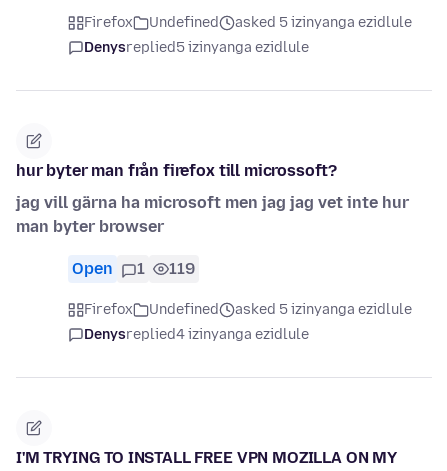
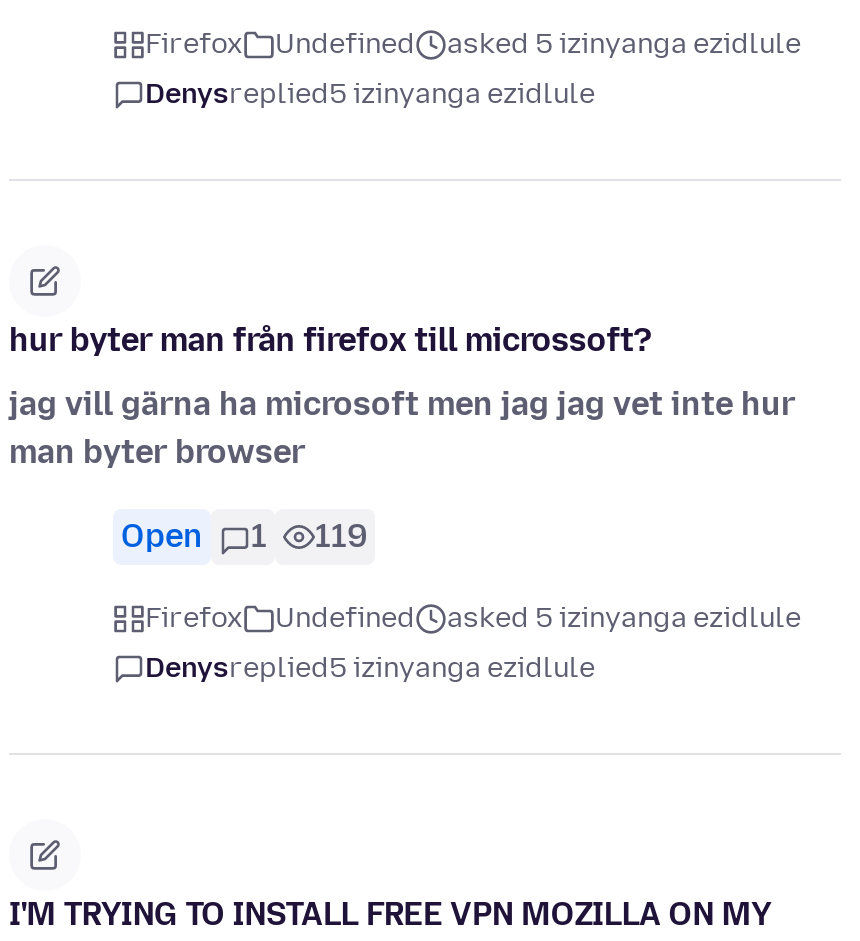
[84,326,309,343] Denysreplied4 izinyanga ezidlule -> [145,652,595,686] Denysreplied5 izinyanga ezidlule

